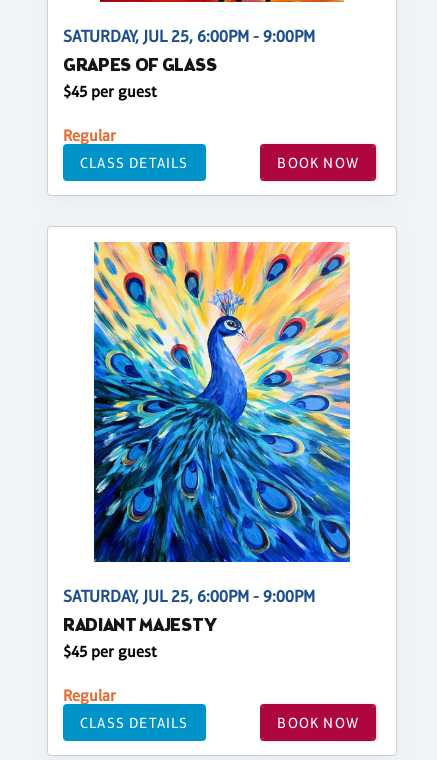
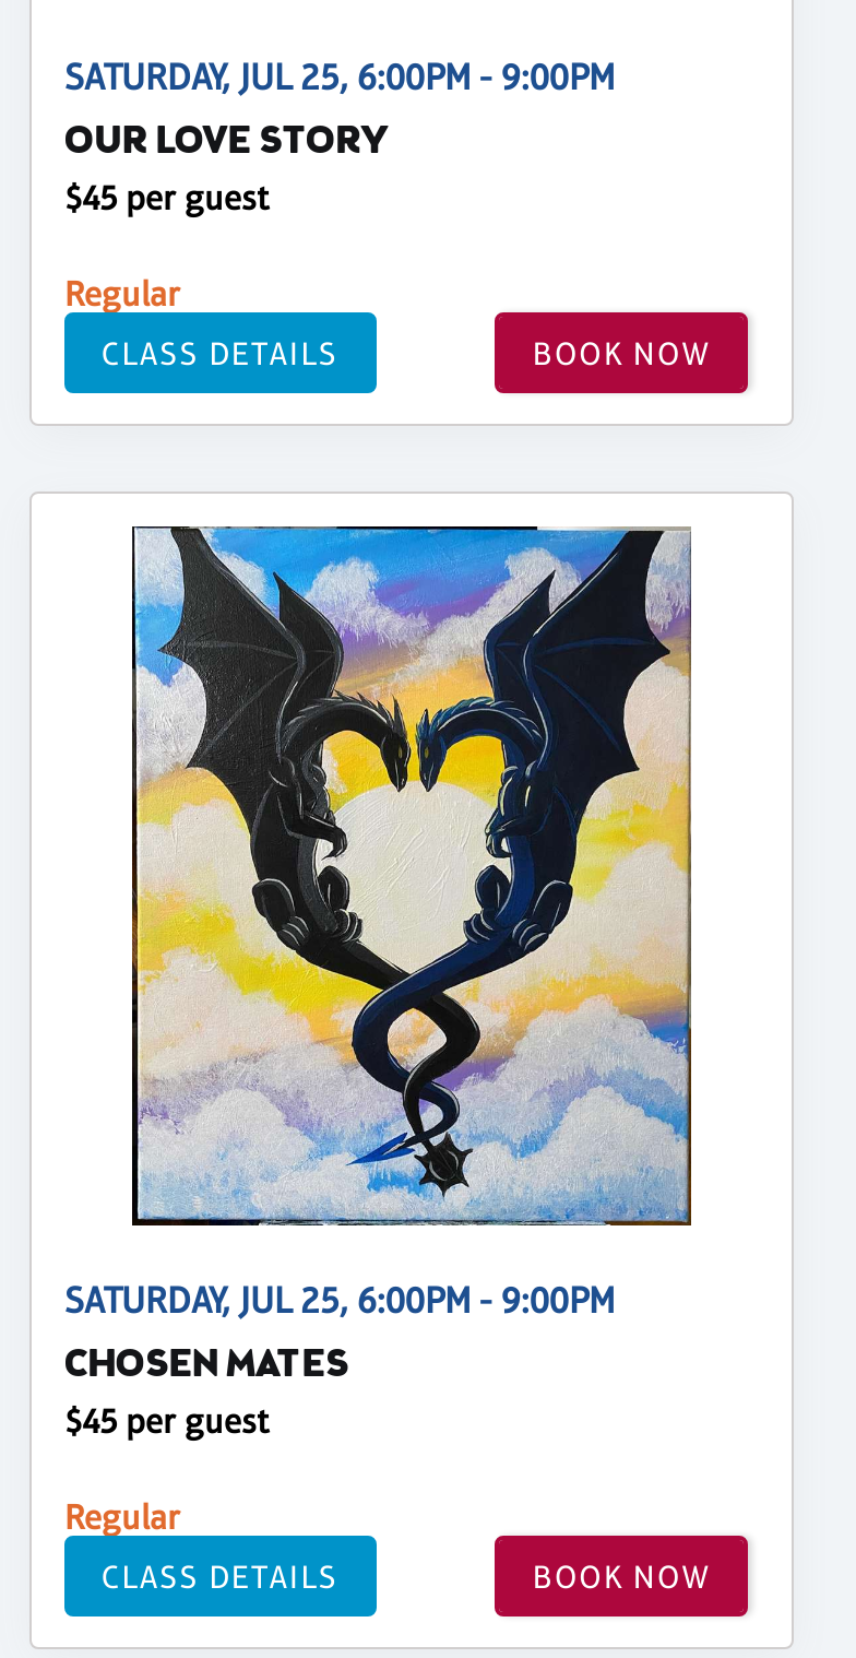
[63,54,216,79] GRAPES OF GLASS -> [64,116,389,170] OUR LOVE STORY
[93,241,351,563] [image] -> [130,524,693,1228] [image]
[63,614,216,639] RADIANT MAJESTY -> [64,1339,349,1394] CHOSEN MATES

